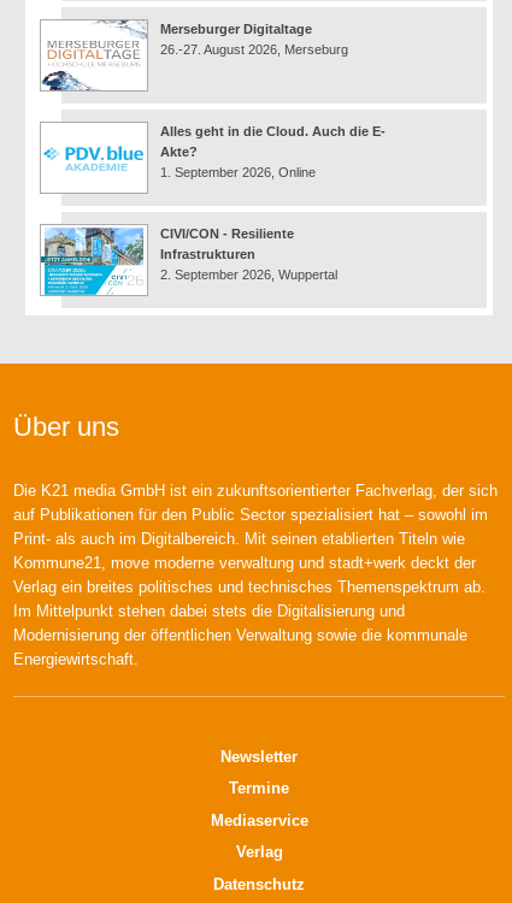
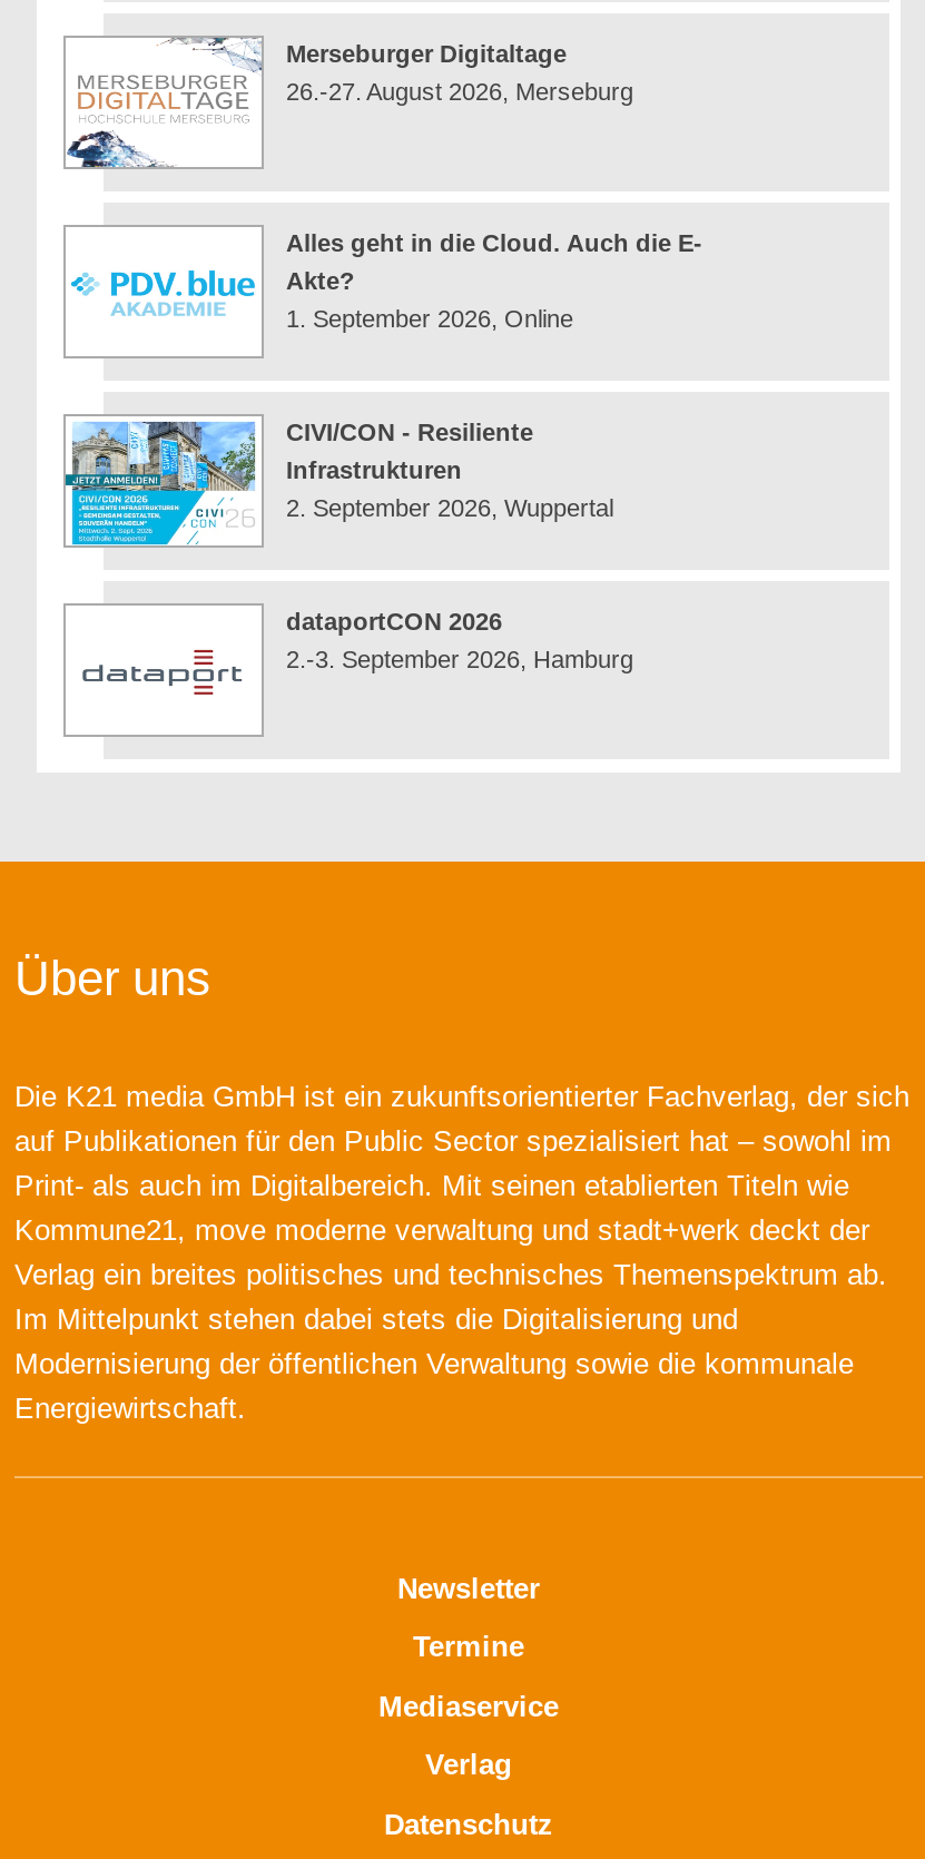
none -> [66,607,633,735] [image] | dataportCON 2026 | 2.-3. September 2026, Hamburg

